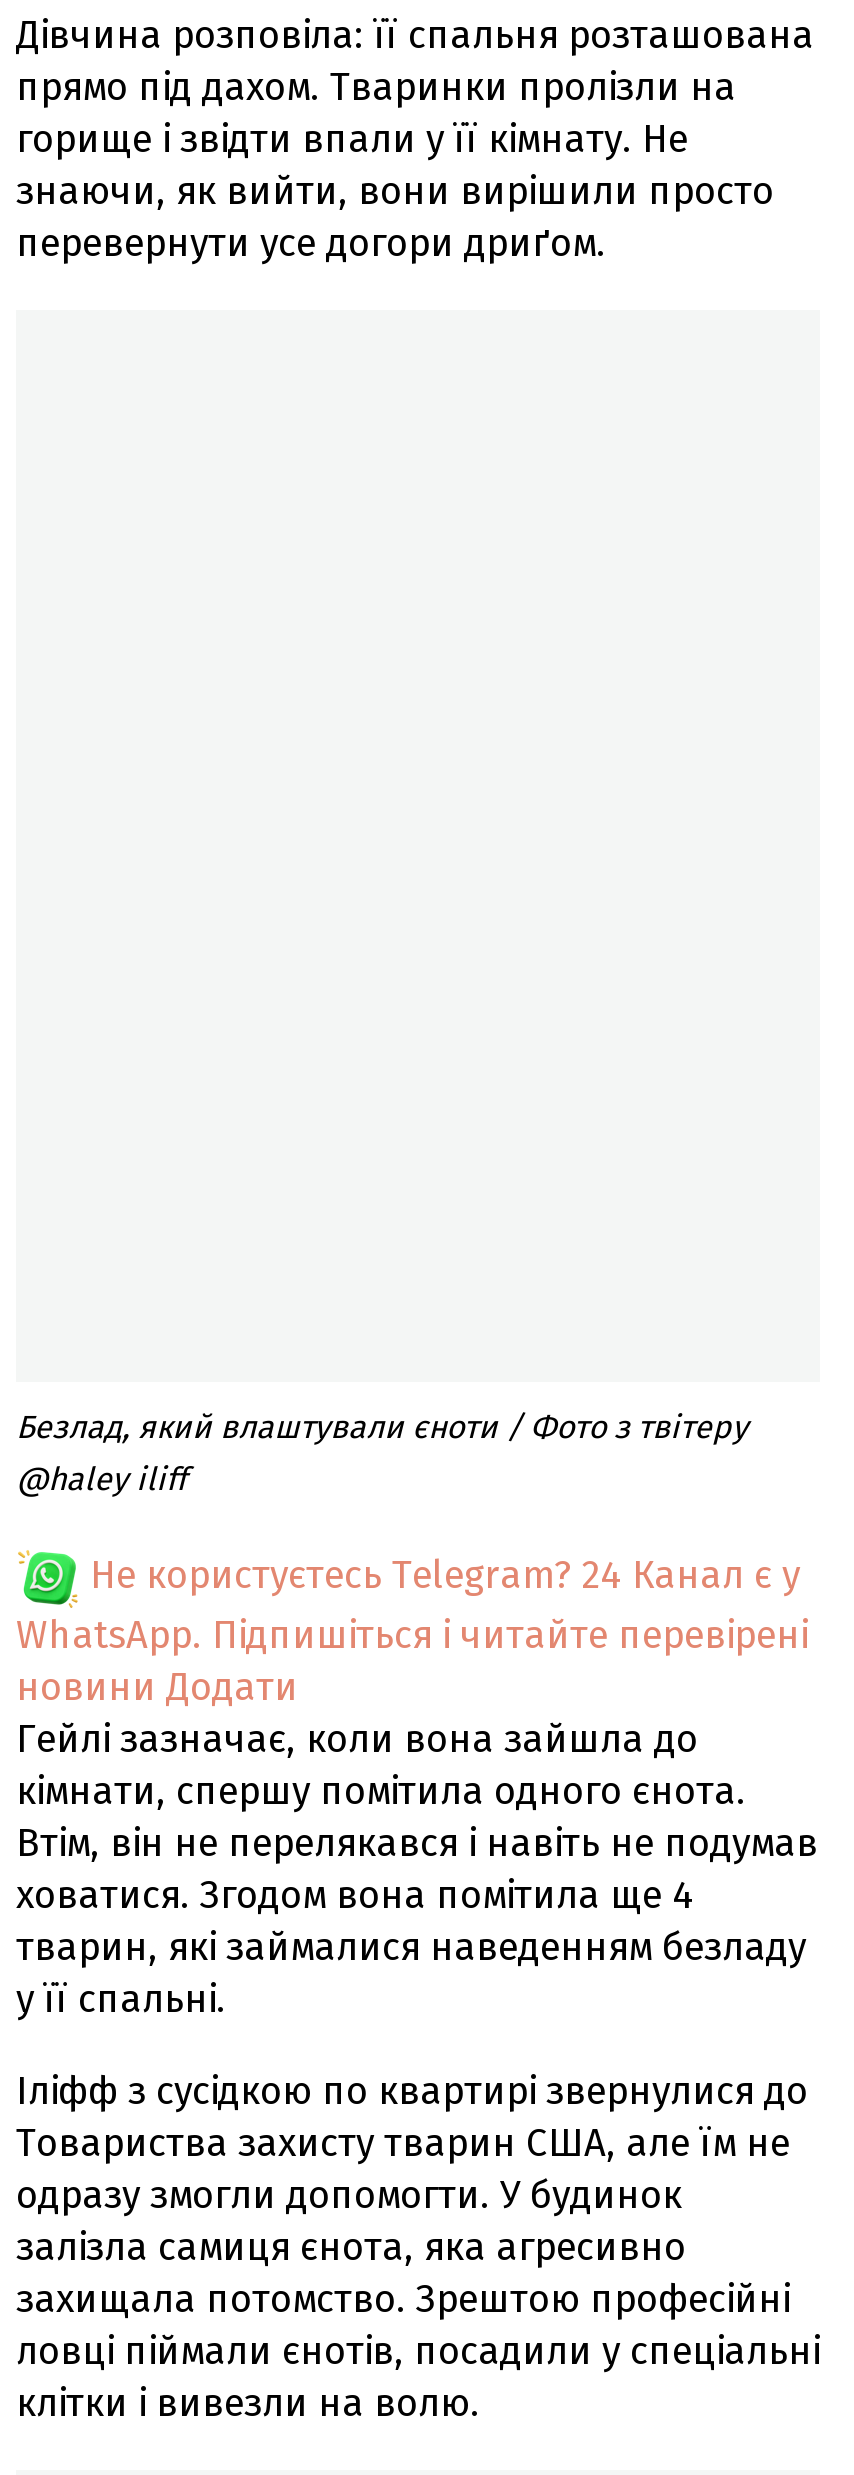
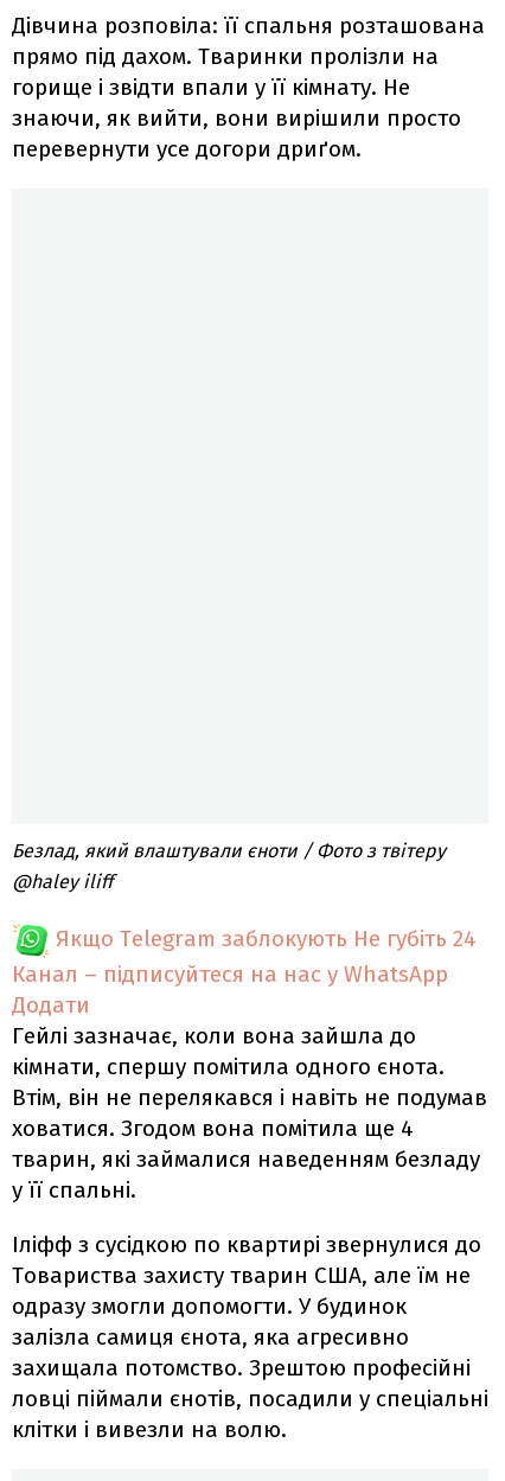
[16,1551,808,1709] Не користуєтесь Telegram? 24 Канал є у | WhatsApp. Підпишіться і читайте перевірені | новини Додати -> [12,924,477,1018] Якщо Telegram заблокують Не губіть 24 | Канал – підписуйтеся на нас у WhatsApp | Додати

